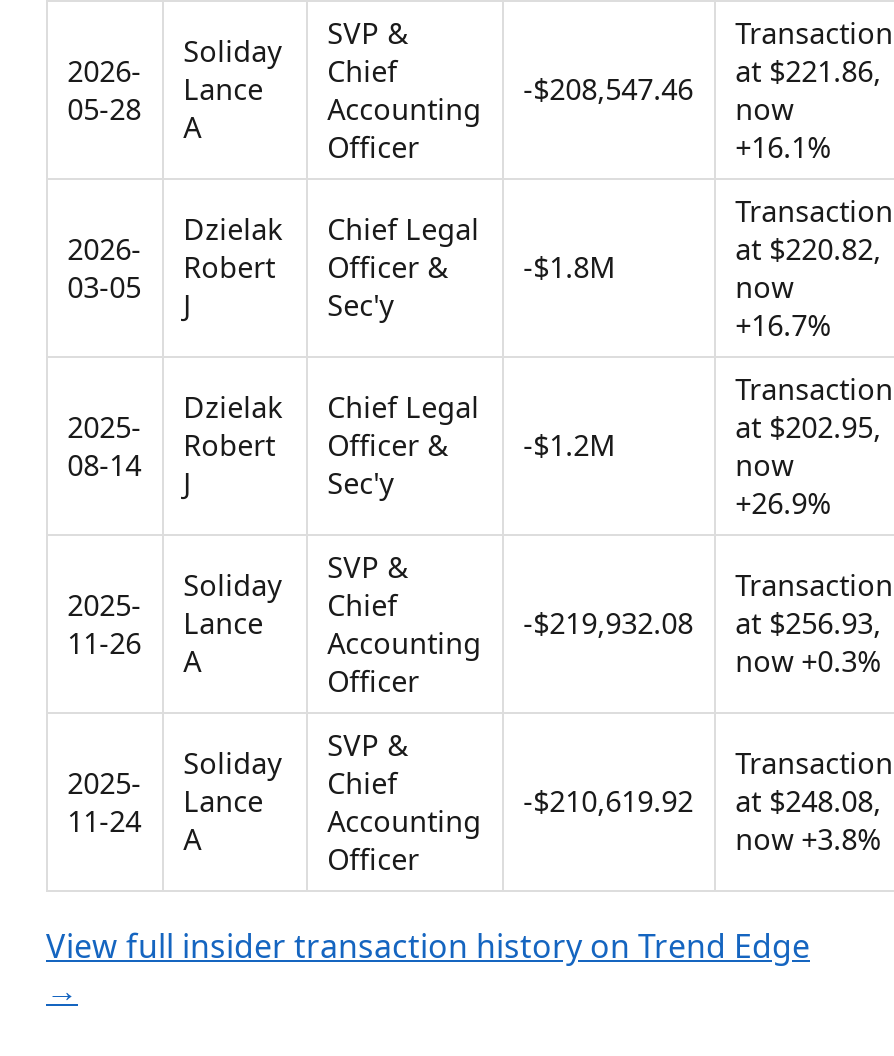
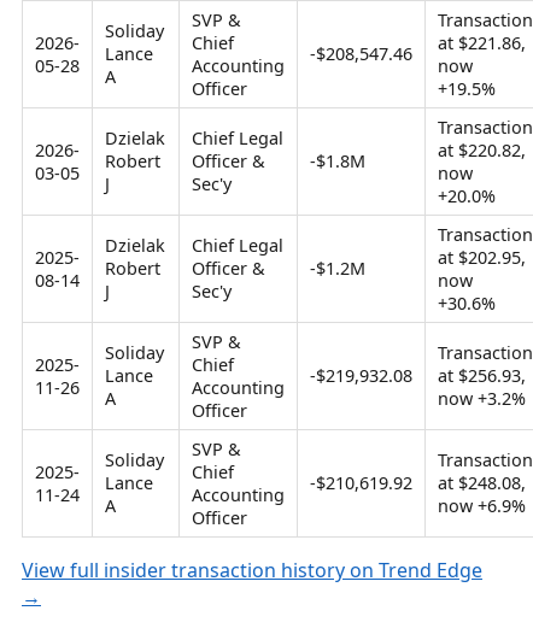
[735,128,831,166] +16.1% -> [437,77,495,100] +19.5%
[735,306,831,344] +16.7% -> [437,185,495,207] +20.0%
[735,484,831,522] +26.9% -> [437,292,495,315] +30.6%
[735,642,881,680] now +0.3% -> [437,387,525,410] now +3.2%
[735,820,881,858] now +3.8% -> [437,494,525,517] now +6.9%

